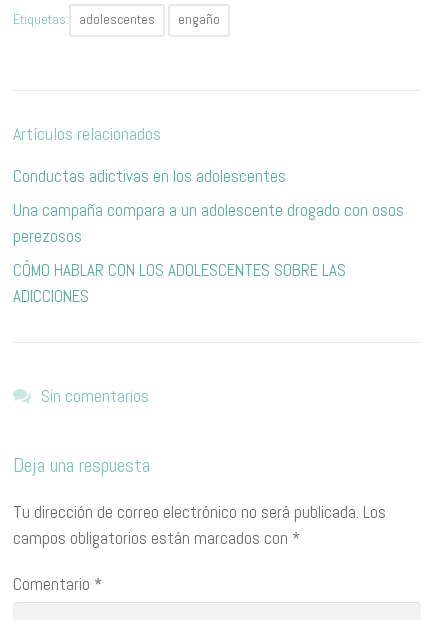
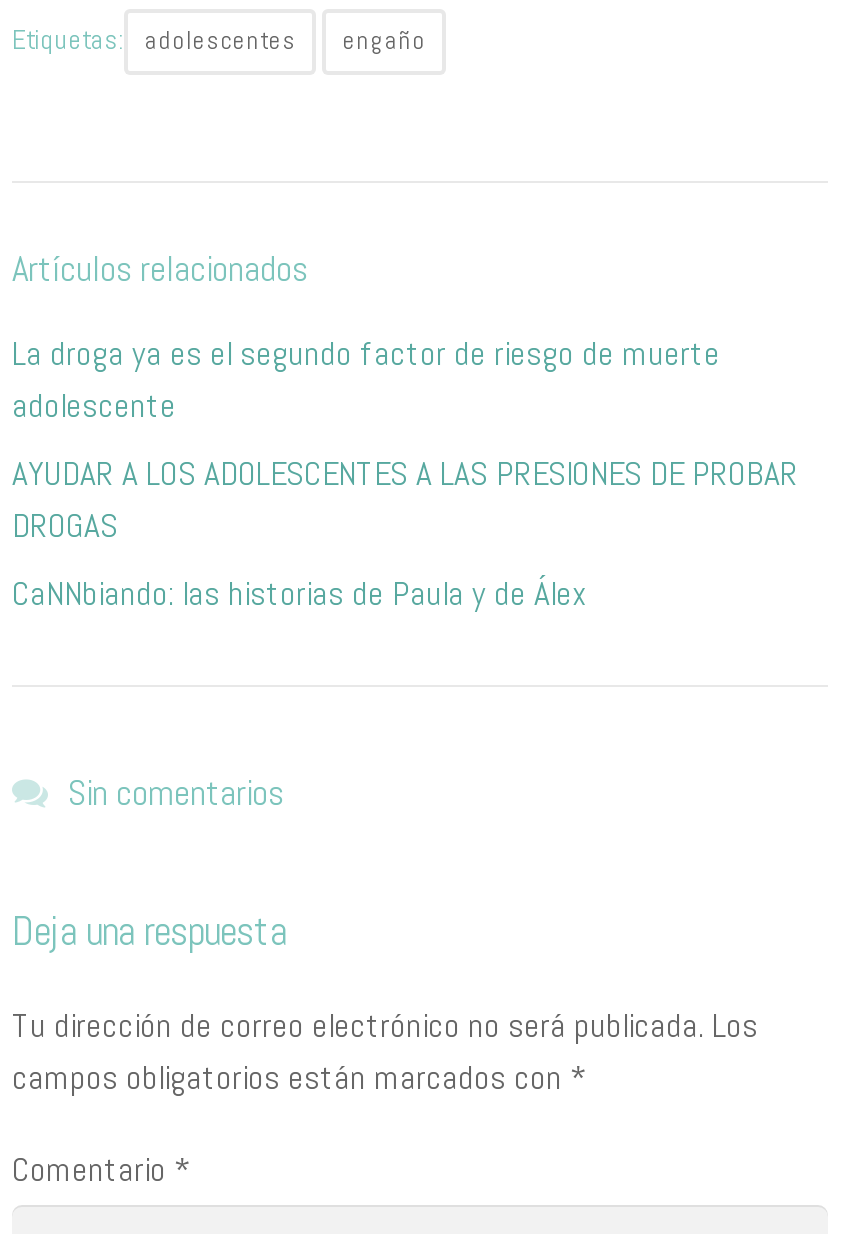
[13,165,286,187] Conductas adictivas en los adolescentes -> [12,331,720,427] La droga ya es el segundo factor de riesgo de muerte | adolescente
[13,199,404,247] Una campaña compara a un adolescente drogado con osos | perezosos -> [12,451,798,547] AYUDAR A LOS ADOLESCENTES A LAS PRESIONES DE PROBAR | DROGAS
[13,259,346,307] CÓMO HABLAR CON LOS ADOLESCENTES SOBRE LAS | ADICCIONES -> [12,571,586,615] CaNNbiando: las historias de Paula y de Álex

